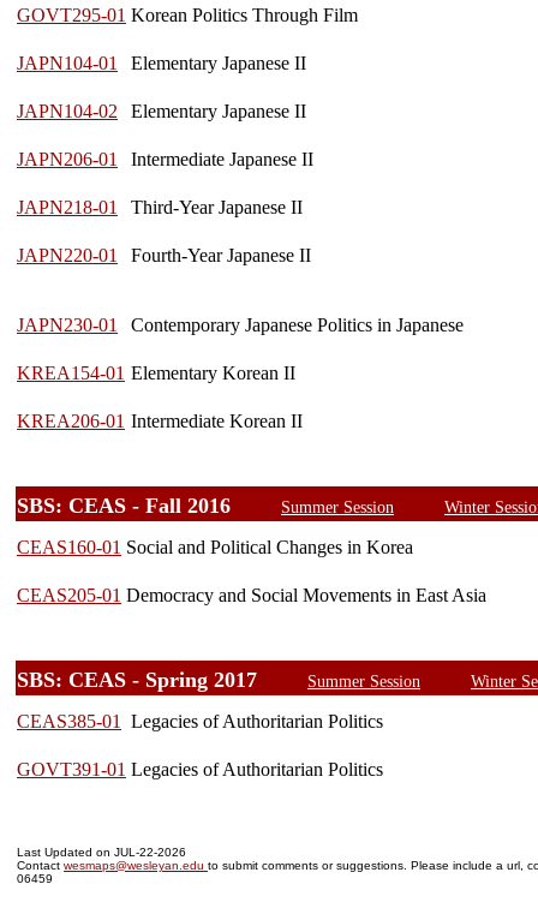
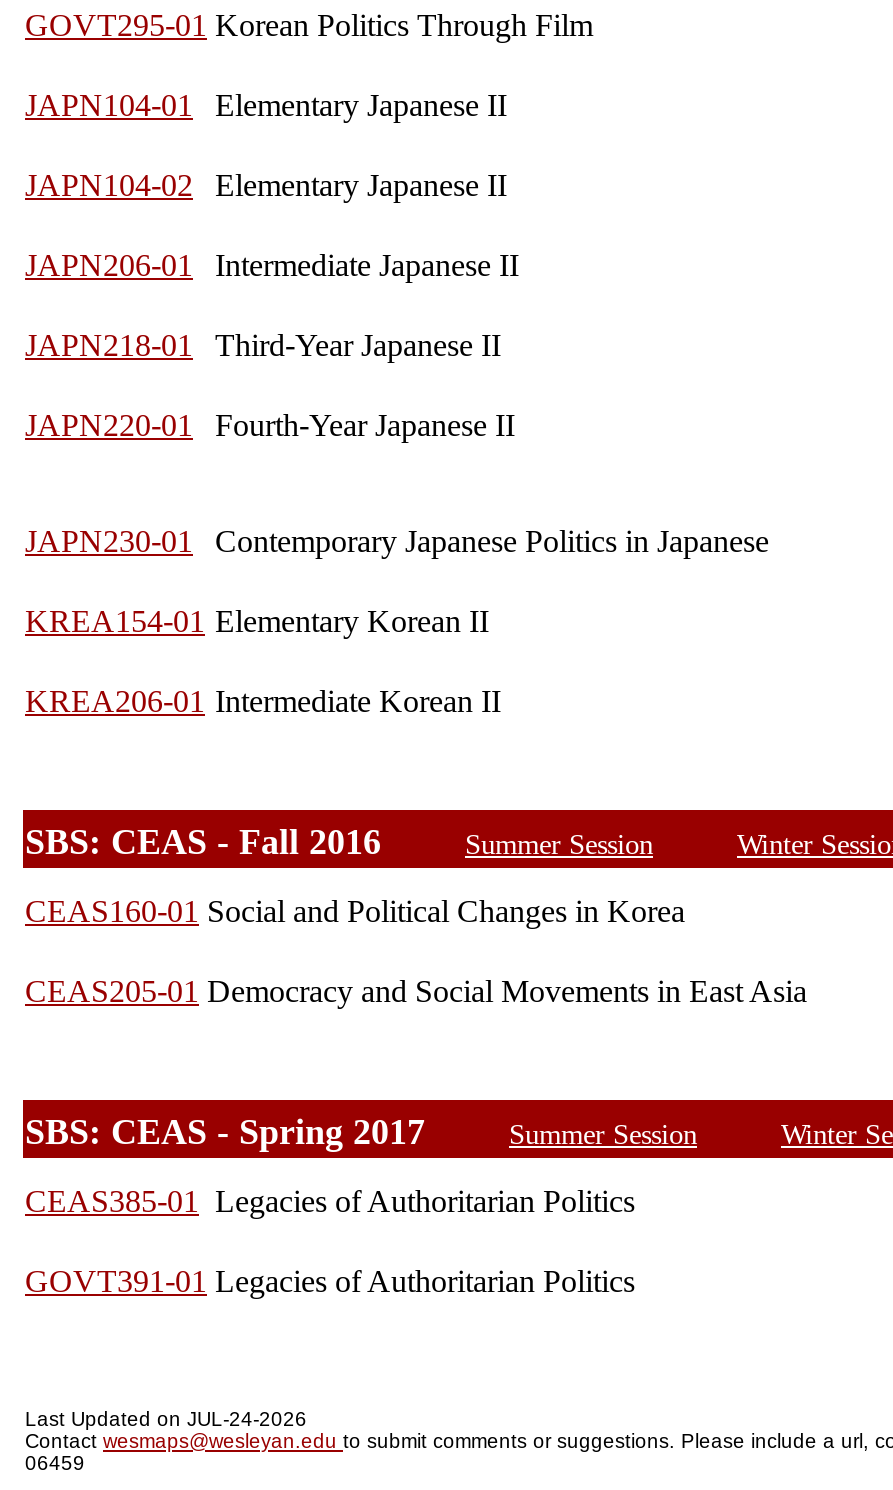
[17,846,186,859] Last Updated on JUL-22-2026 -> [25,1408,307,1430] Last Updated on JUL-24-2026

